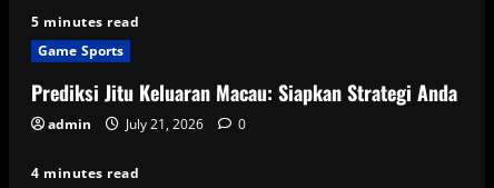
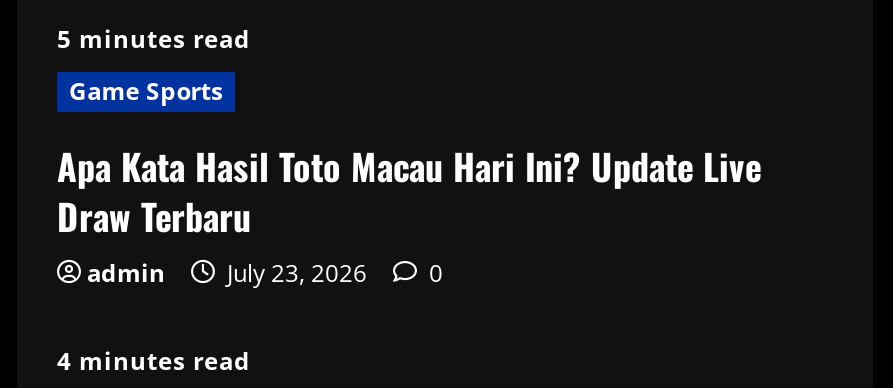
[31,78,457,107] Prediksi Jitu Keluaran Macau: Siapkan Strategi Anda -> [57,140,761,242] Apa Kata Hasil Toto Macau Hari Ini? Update Live | Draw Terbaru
[48,115,246,133] admin July 21, 2026 0 -> [87,256,443,290] admin July 23, 2026 0

